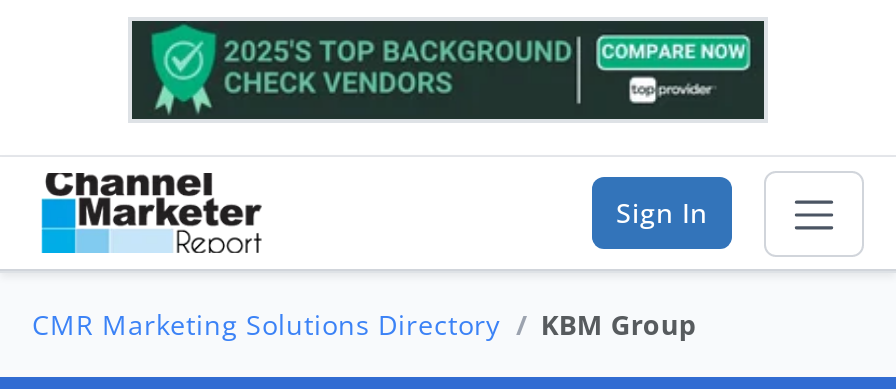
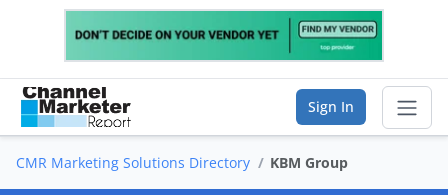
[130,19,766,121] [image] -> [65,10,383,61] [image]

